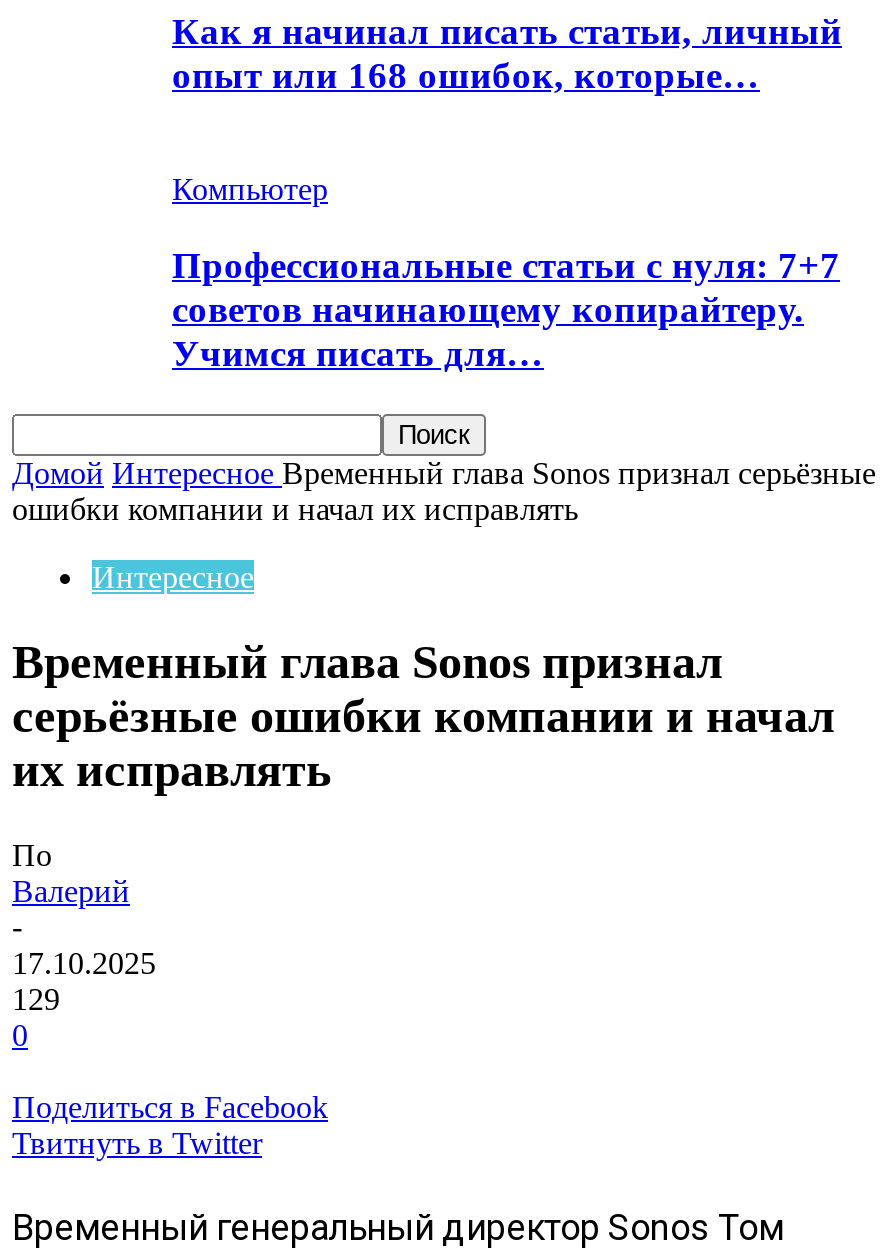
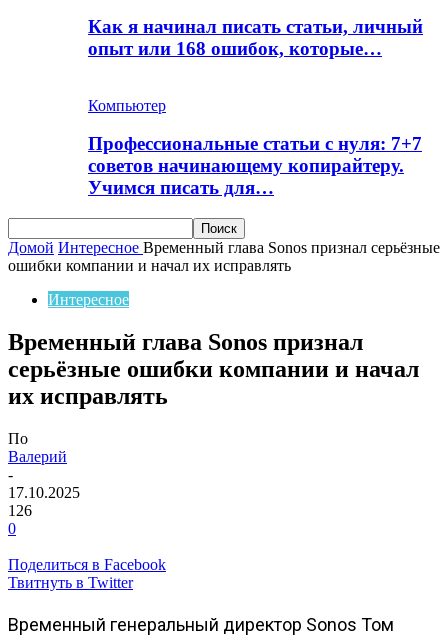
[12,982,60,1016] 129 -> [8,502,32,519] 126

